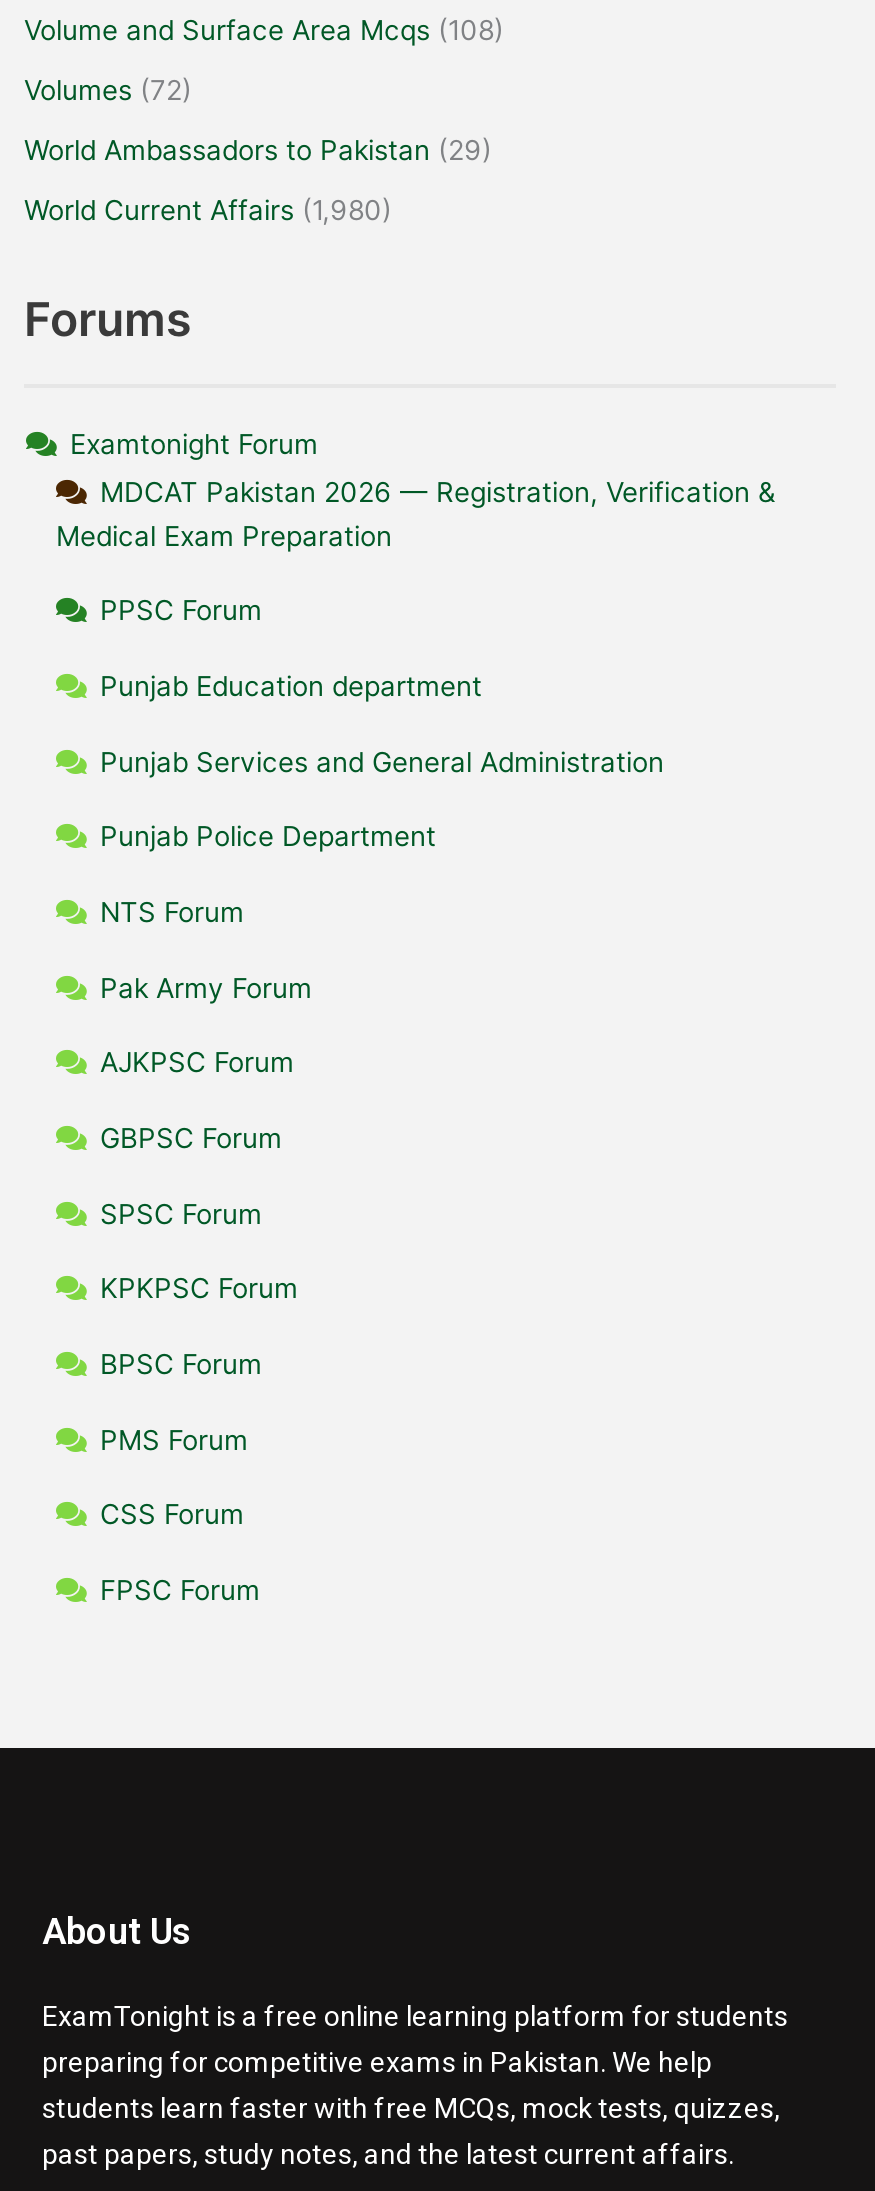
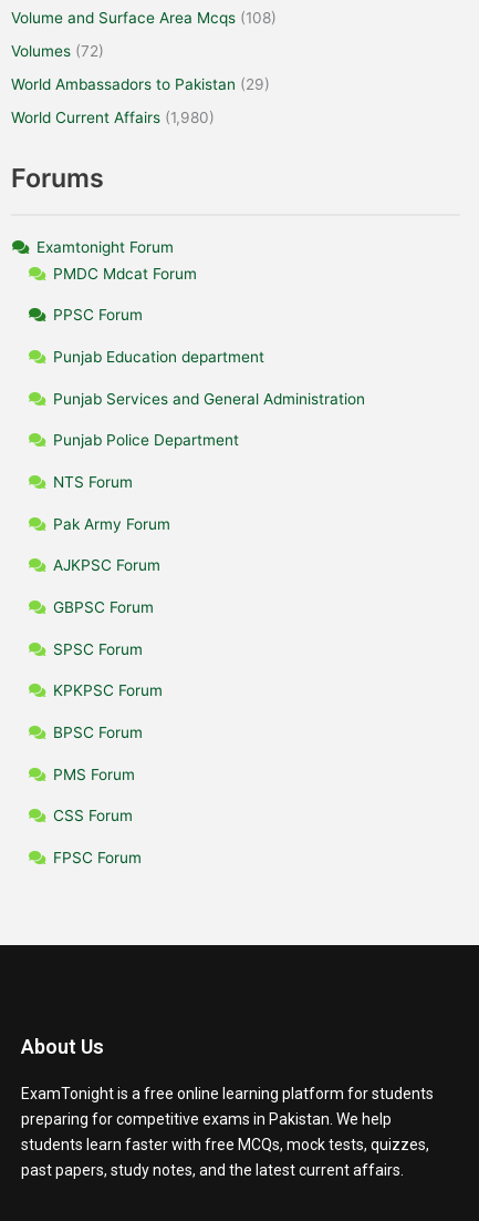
[56,475,776,551] MDCAT Pakistan 2026 — Registration, Verification & | Medical Exam Preparation -> [53,264,197,282] PMDC Mdcat Forum

